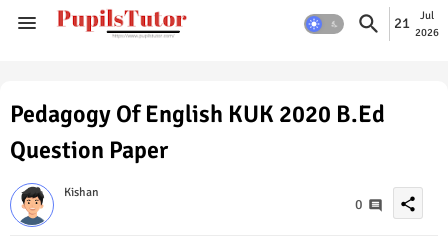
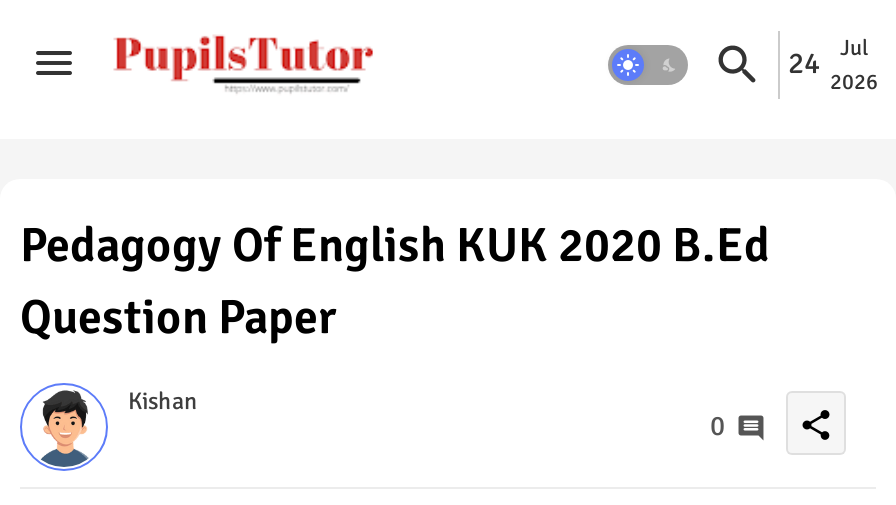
[394,8,439,38] 21 2026 Jul -> [788,34,878,94] 24 2026 Jul

